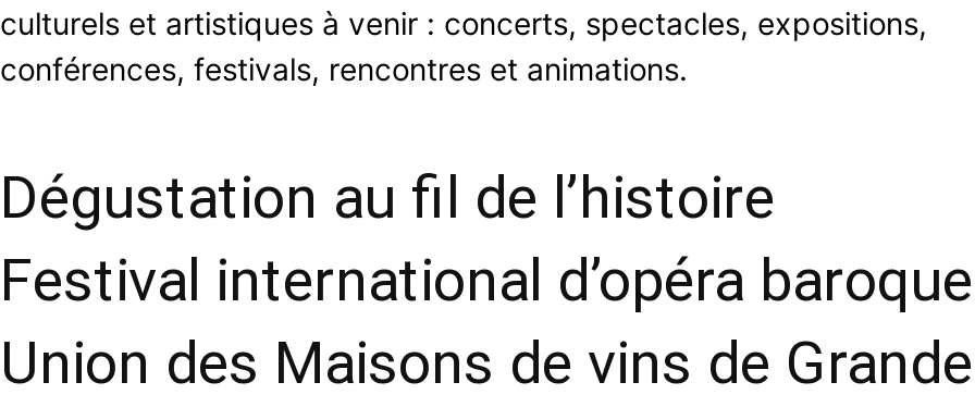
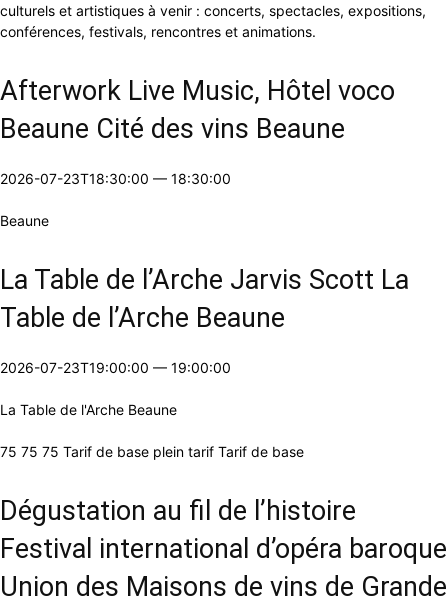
none -> [0,75,409,460] Afterwork Live Music, Hôtel voco | Beaune Cité des vins Beaune | 2026-07-23T18:30:00 — 18:30:00 | Beaune | La Table de l’Arche Jarvis Scott La | Table de l’Arche Beaune | 2026-07-23T19:00:00 — 19:00:00 | La Table de l'Arche Beaune | 75 75 75 Tarif de base plein tarif Tarif de base

